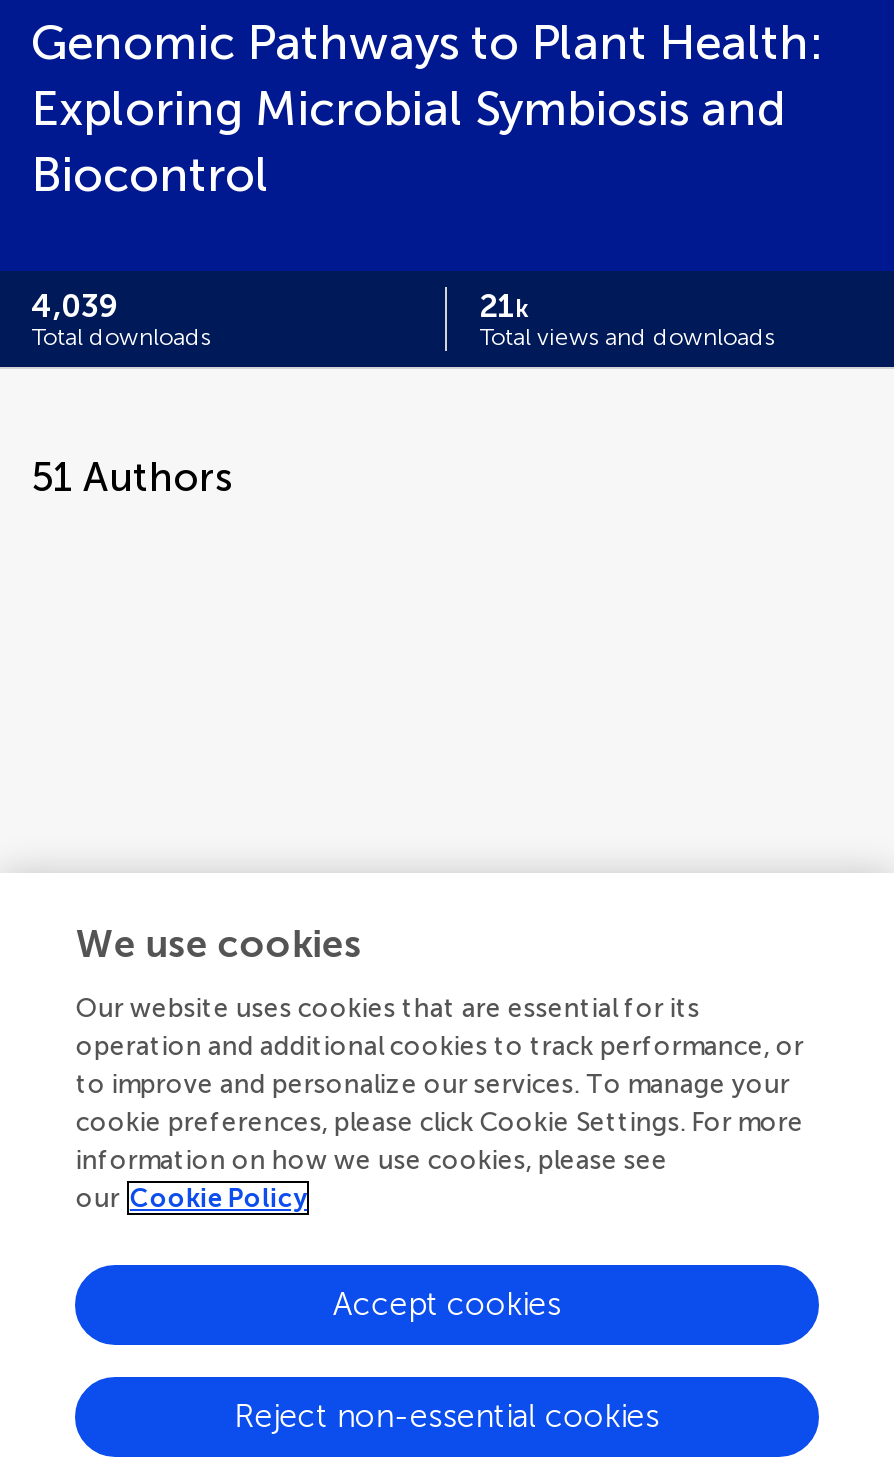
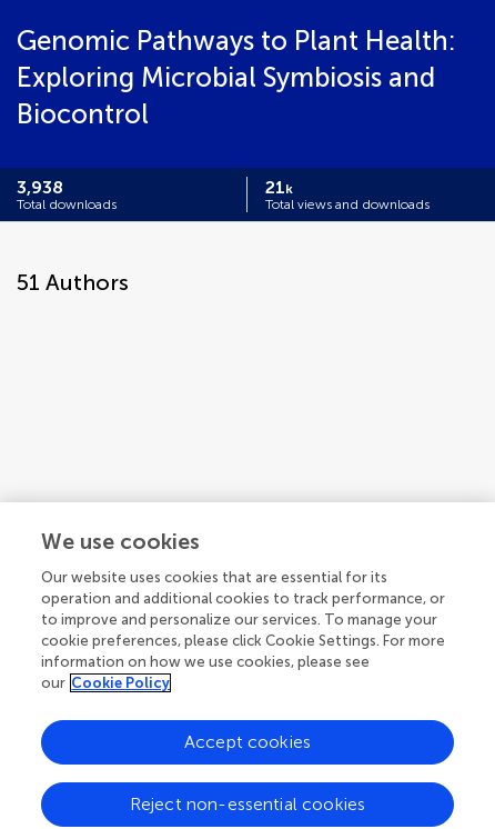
[31,287,119,325] 4,039 -> [17,177,63,198] 3,938

